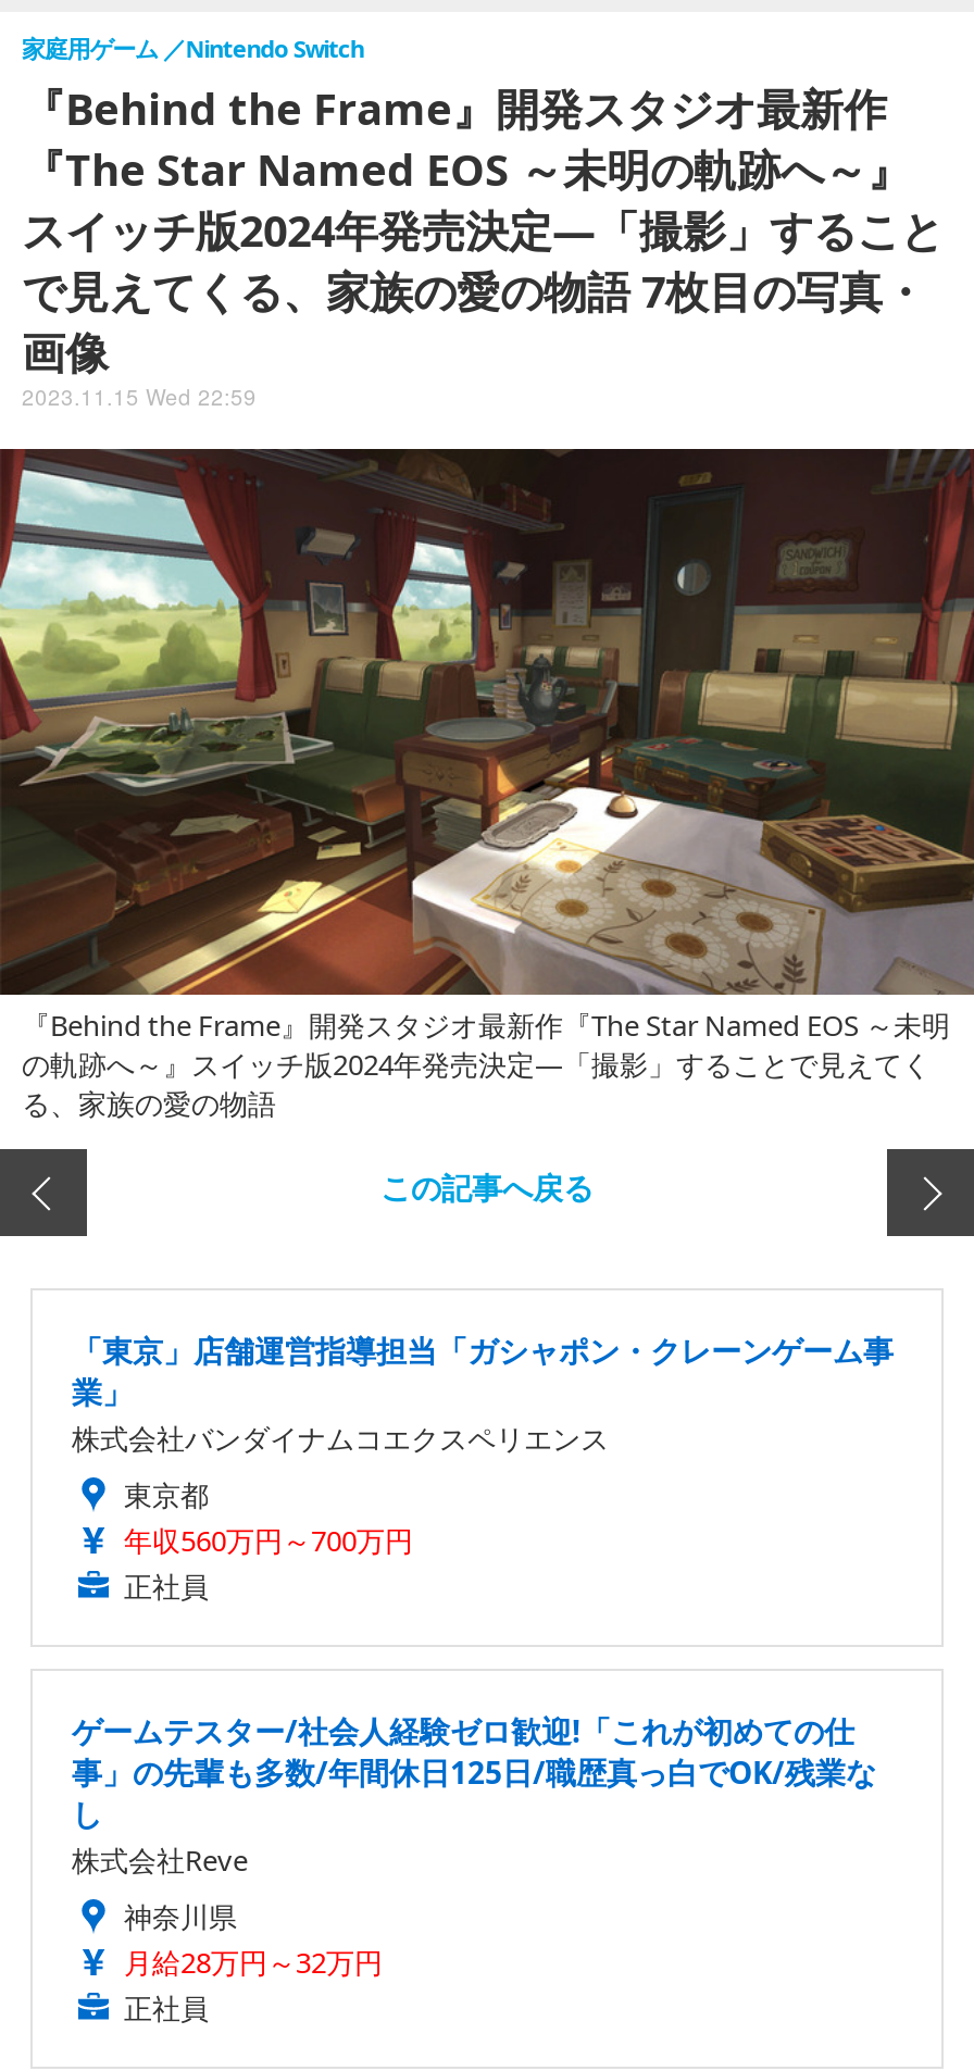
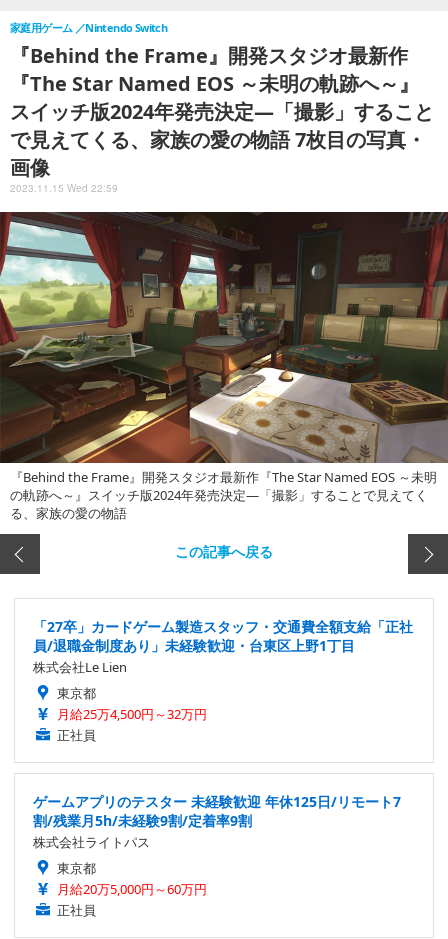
[72,1330,894,1459] 「東京」店舗運営指導担当「ガシャポン・クレーンゲーム事 | 業」 | 株式会社バンダイナムコエクスペリエンス -> [33,617,413,676] 「27卒」カードゲーム製造スタッフ・交通費全額支給「正社 | 員/退職金制度あり」未経験歓迎・台東区上野1丁目 | 株式会社Le Lien
[124,1522,413,1561] 年収560万円～700万円 -> [57,705,207,723] 月給25万4,500円～32万円
[72,1711,876,1983] ゲームテスター/社会人経験ゼロ歓迎!「これが初めての仕 | 事」の先輩も多数/年間休日125日/職歴真っ白でOK/残業な | し | 株式会社Reve | 神奈川県 | 月給28万円～32万円 -> [33,792,401,898] ゲームアプリのテスター 未経験歓迎 年休125日/リモート7 | 割/残業月5h/未経験9割/定着率9割 | 株式会社ライトパス | 東京都 | 月給20万5,000円～60万円

